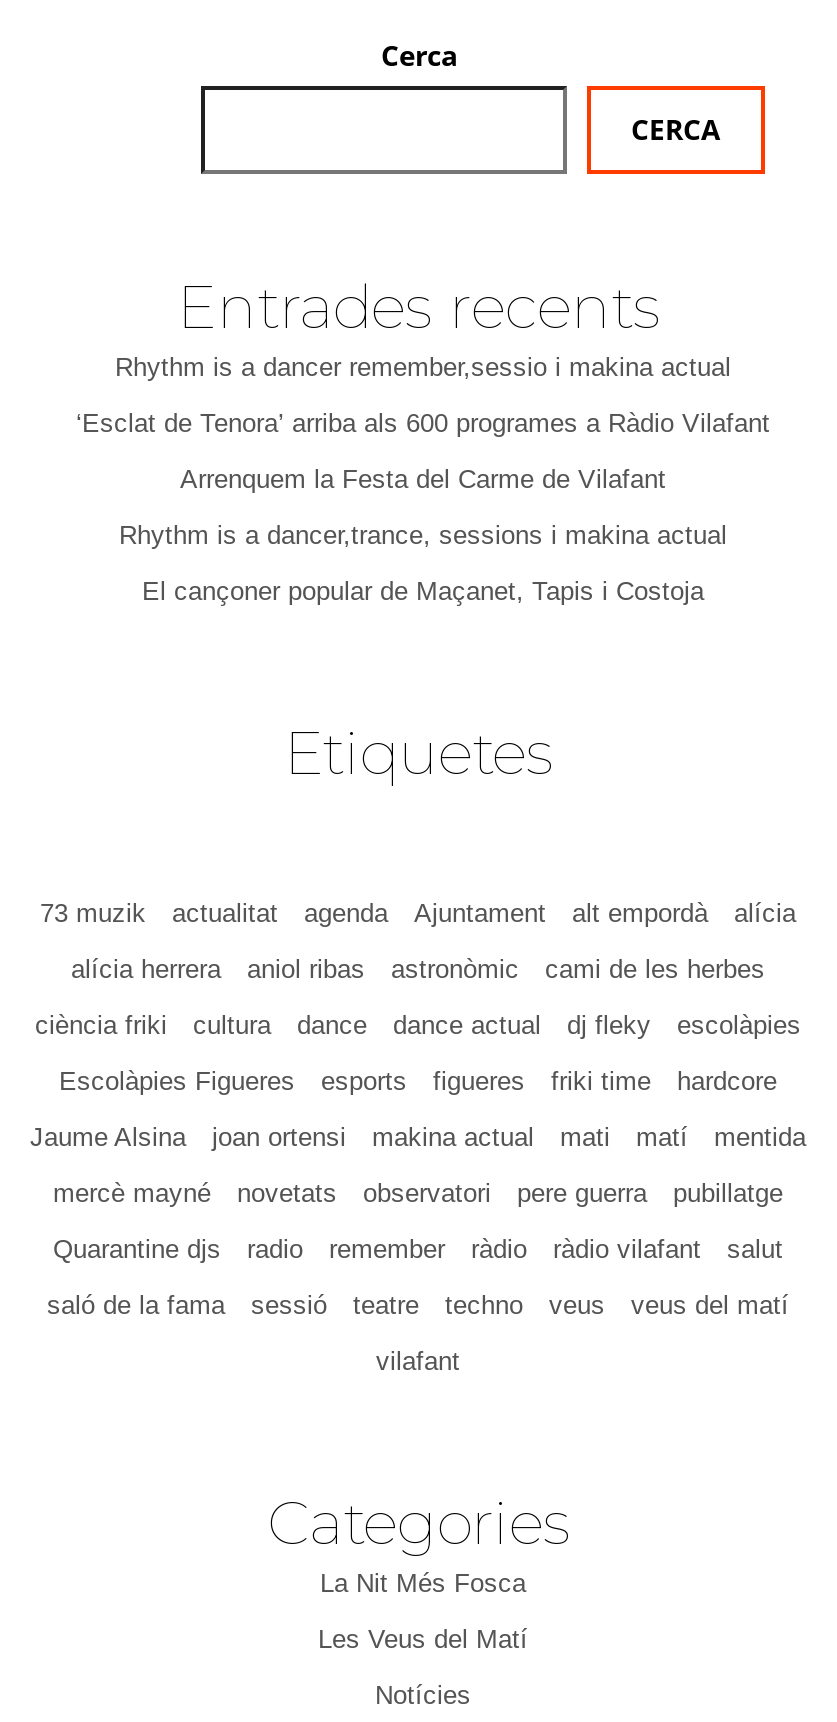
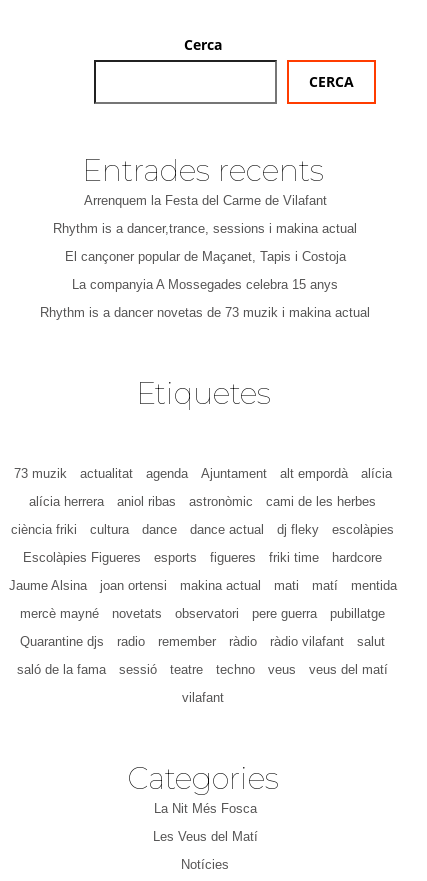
[76,353,770,439] Rhythm is a dancer remember,sessio i makina actual | ‘Esclat de Tenora’ arriba als 600 programes a Ràdio Vilafant -> none
moved [119,465,727,607] -> [53,193,357,264]: Arrenquem la Festa del Carme de Vilafant | Rhythm is a dancer,trance, sessions i makina actual | El cançoner popular de Maçanet, Tapis i Costoja
none -> [40,277,370,320] La companyia A Mossegades celebra 15 anys | Rhythm is a dancer novetas de 73 muzik i makina actual

